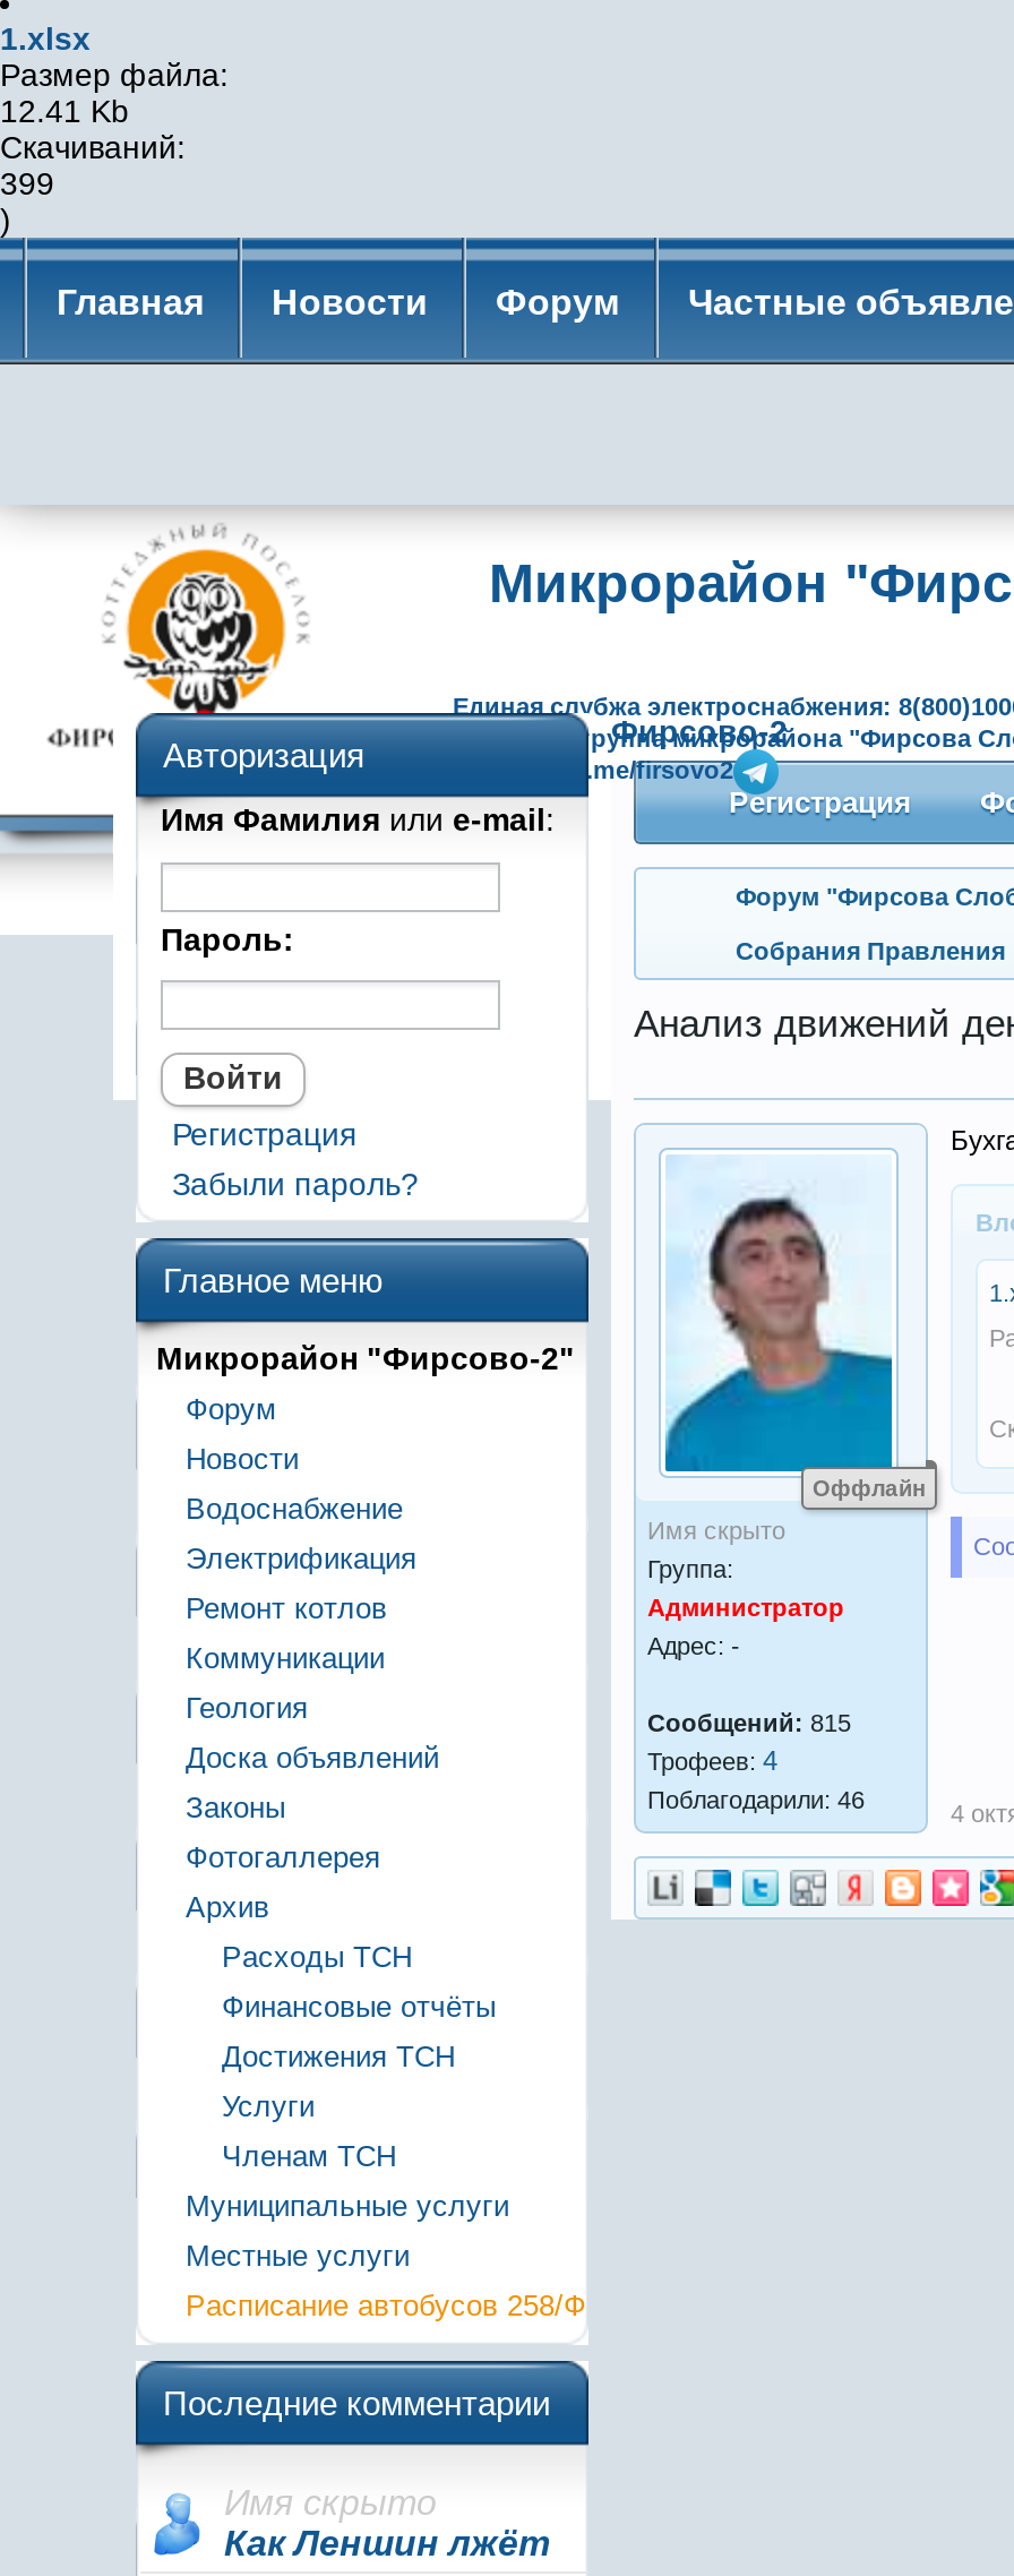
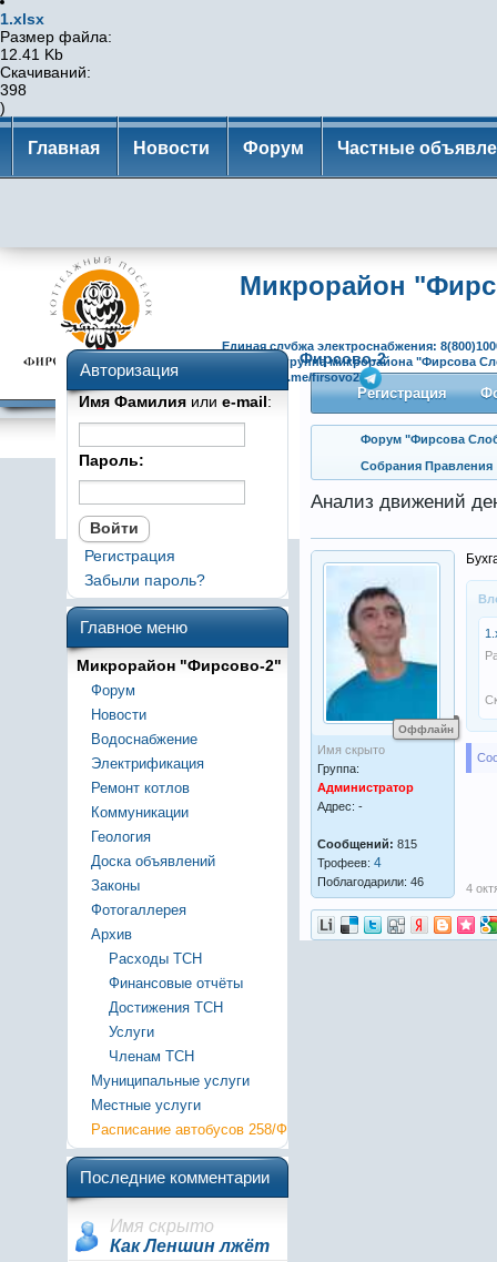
[0,165,54,201] 399 -> [0,81,27,99] 398

